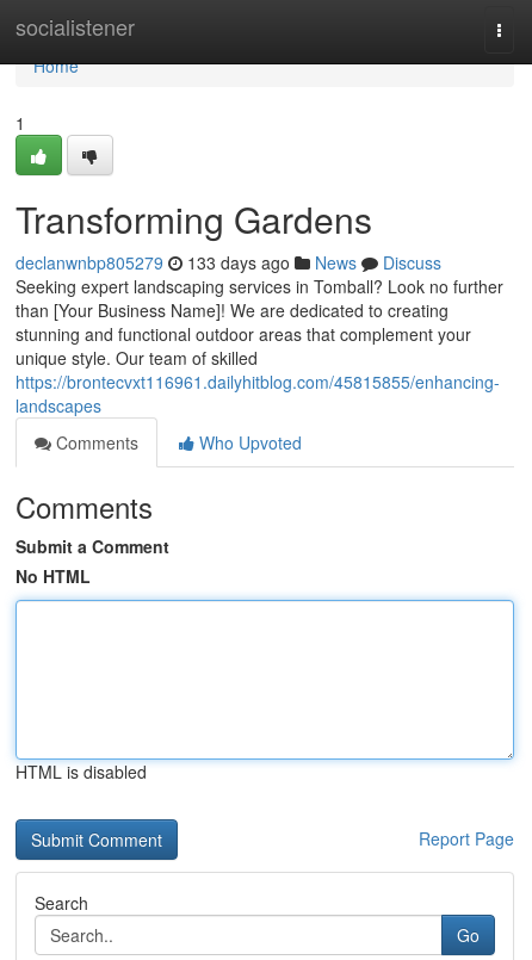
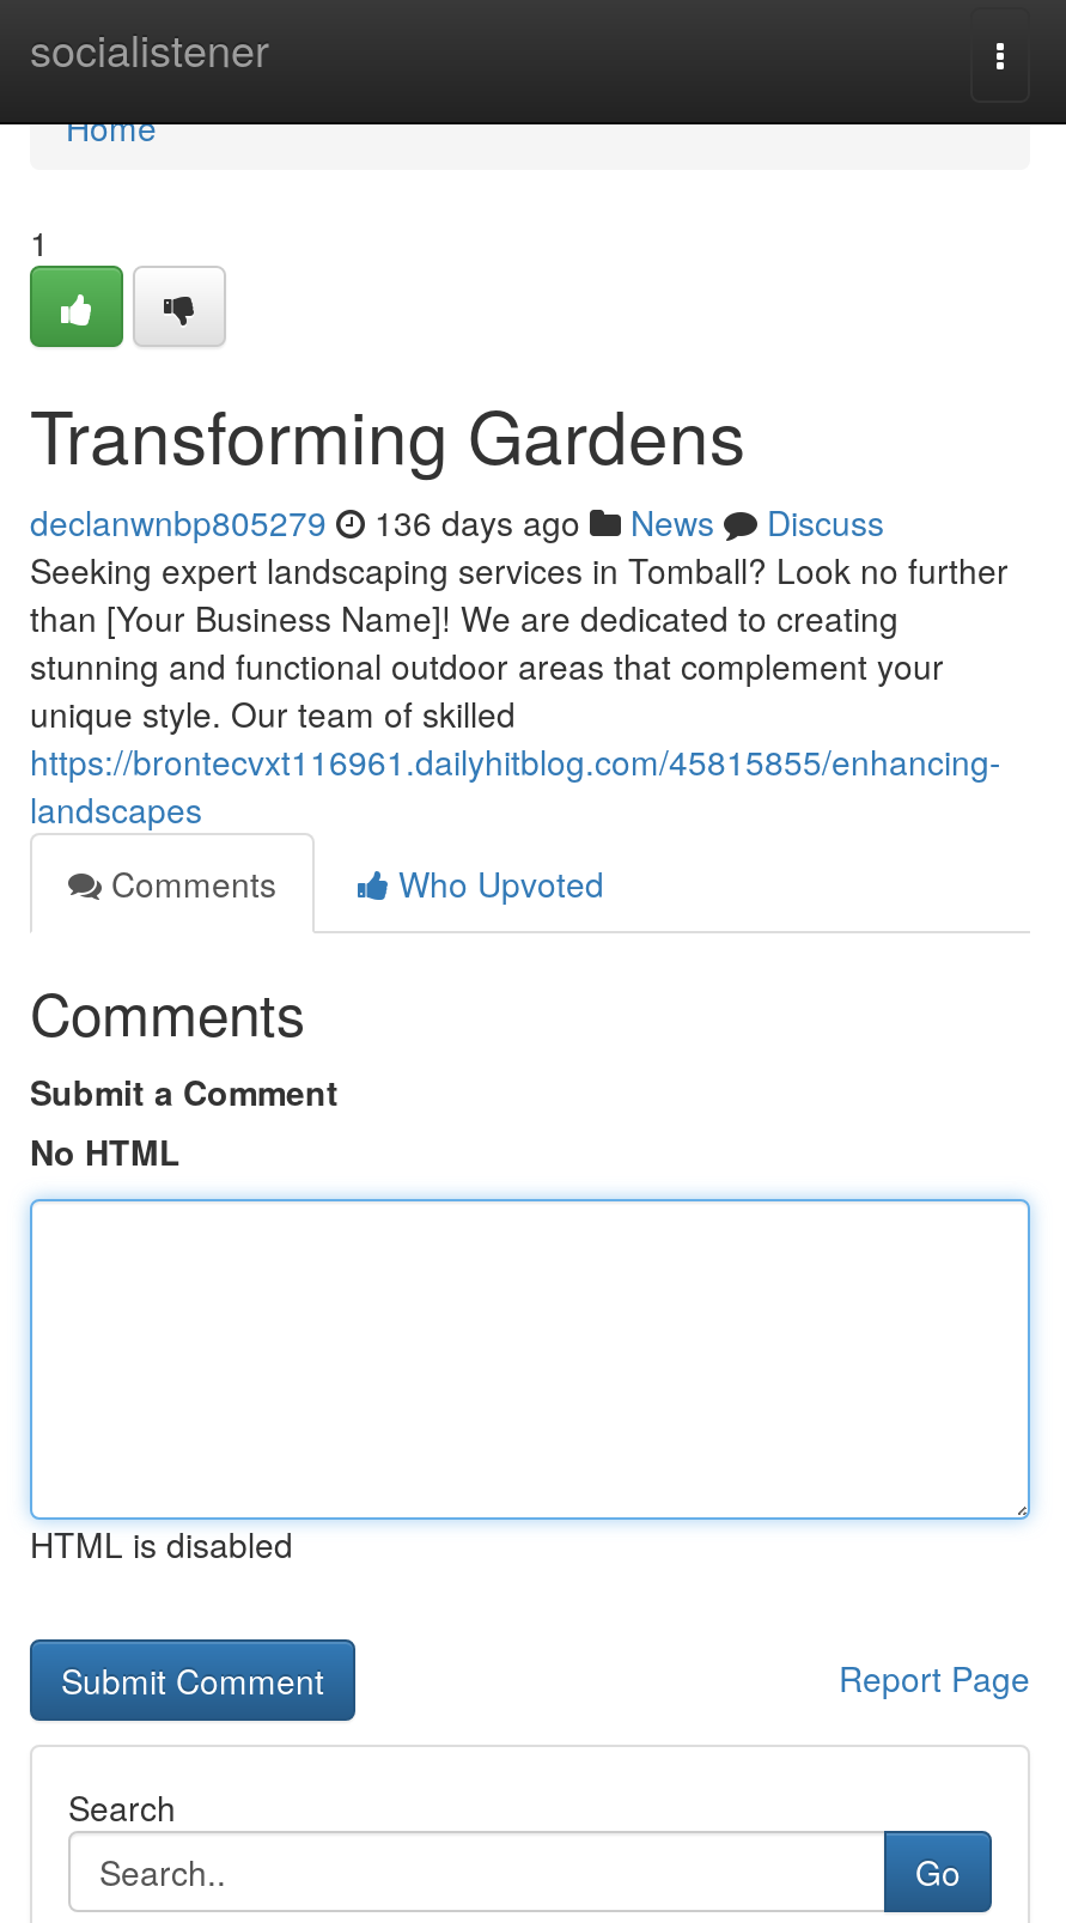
[16,250,441,274] declanwnbp805279 133 days ago News Discuss -> [30,498,884,546] declanwnbp805279 136 days ago News Discuss

